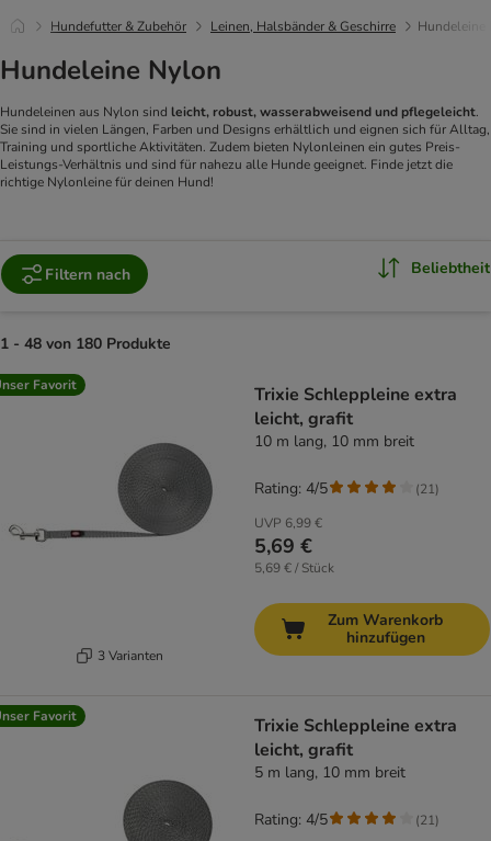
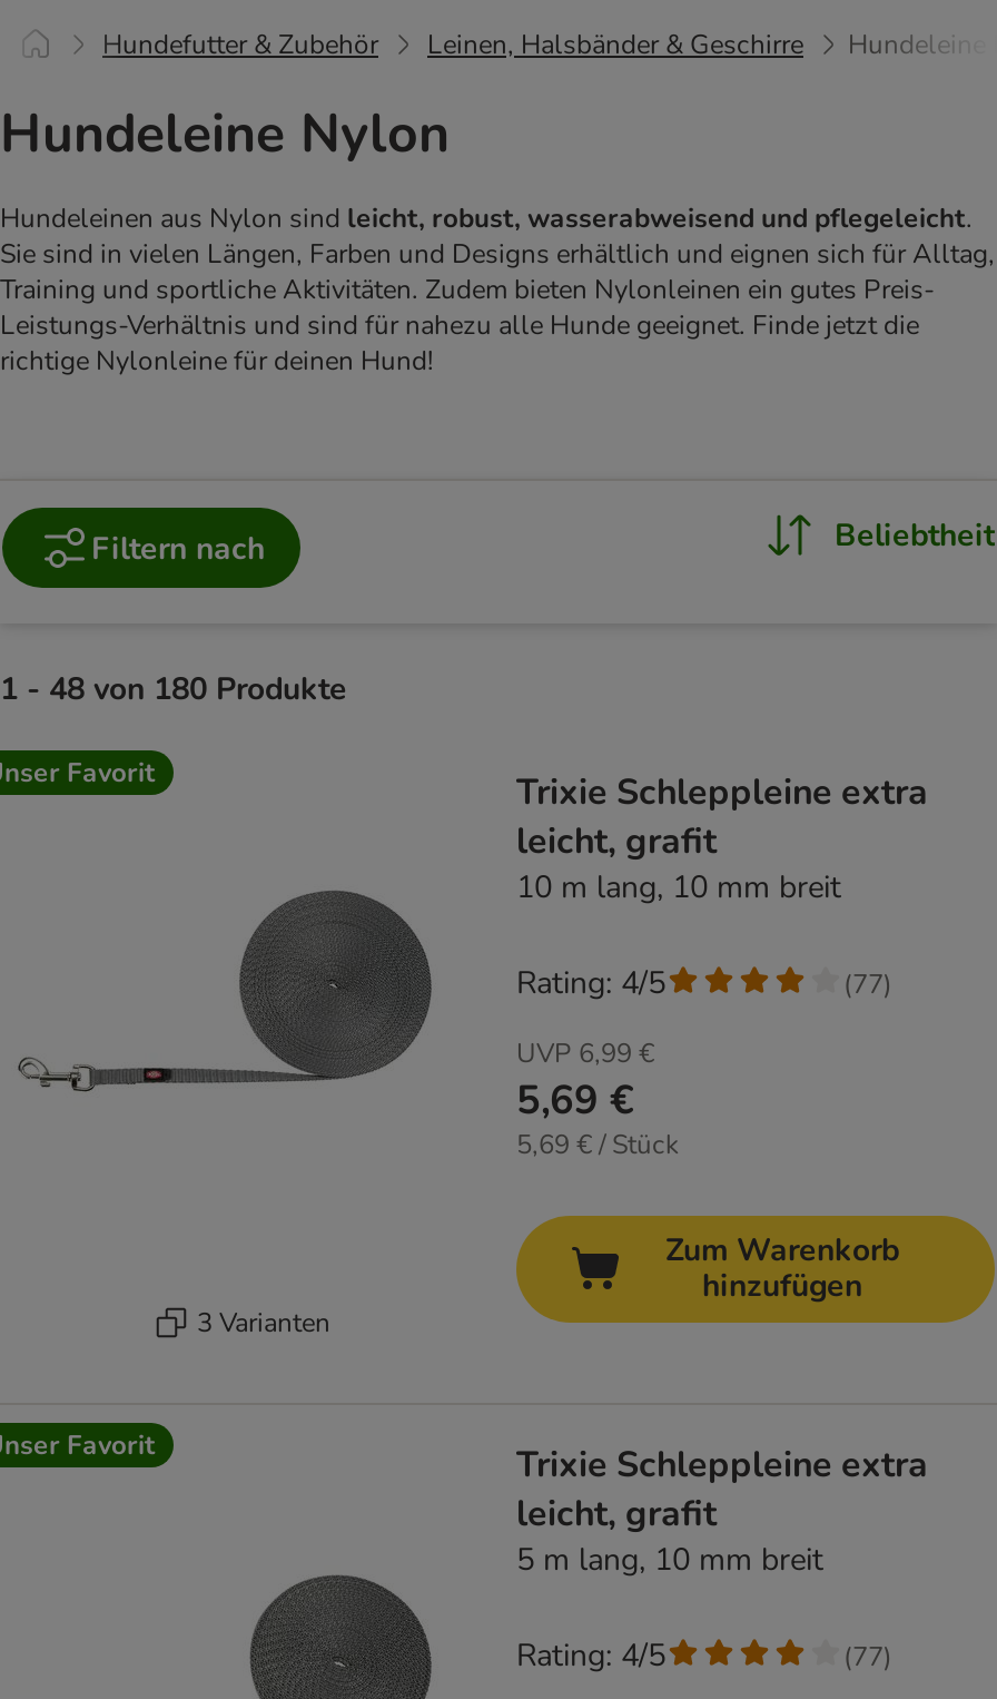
[415,480,439,497] (21) -> [843,966,892,1001] (77)
[415,811,439,829] (21) -> [843,1638,892,1674] (77)

